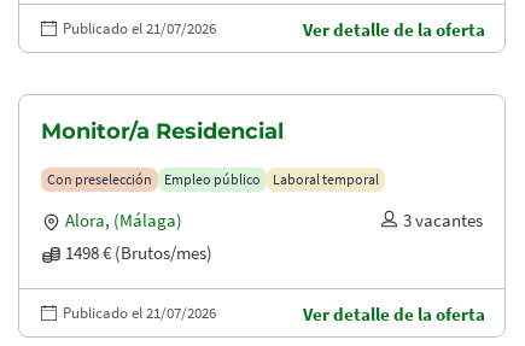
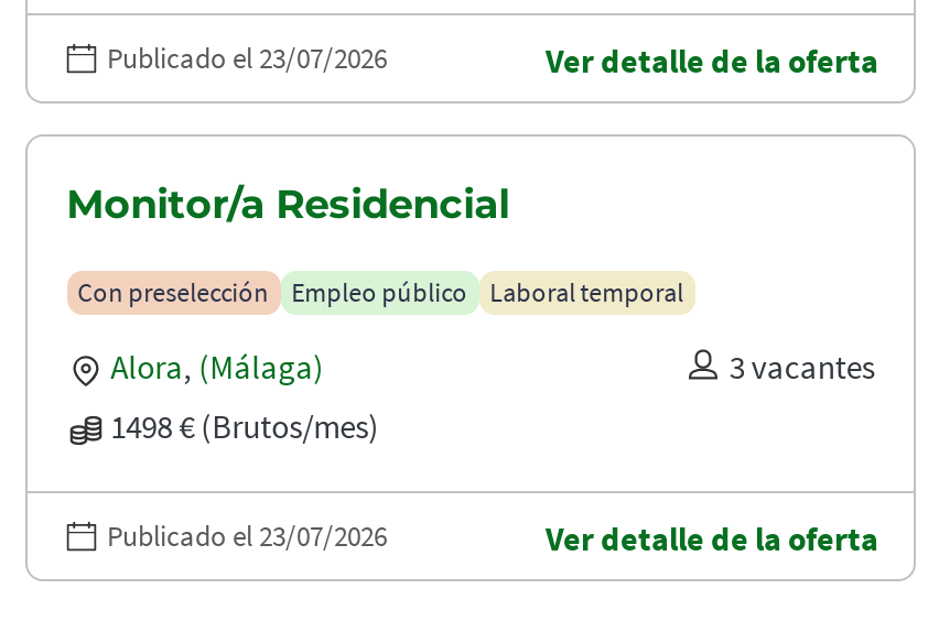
[63,18,216,39] Publicado el 21/07/2026 -> [107,40,387,78] Publicado el 23/07/2026
[63,303,216,323] Publicado el 21/07/2026 -> [107,517,387,554] Publicado el 23/07/2026

